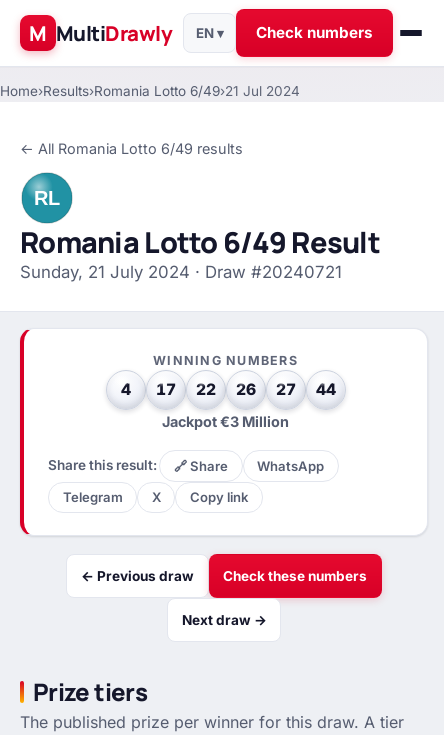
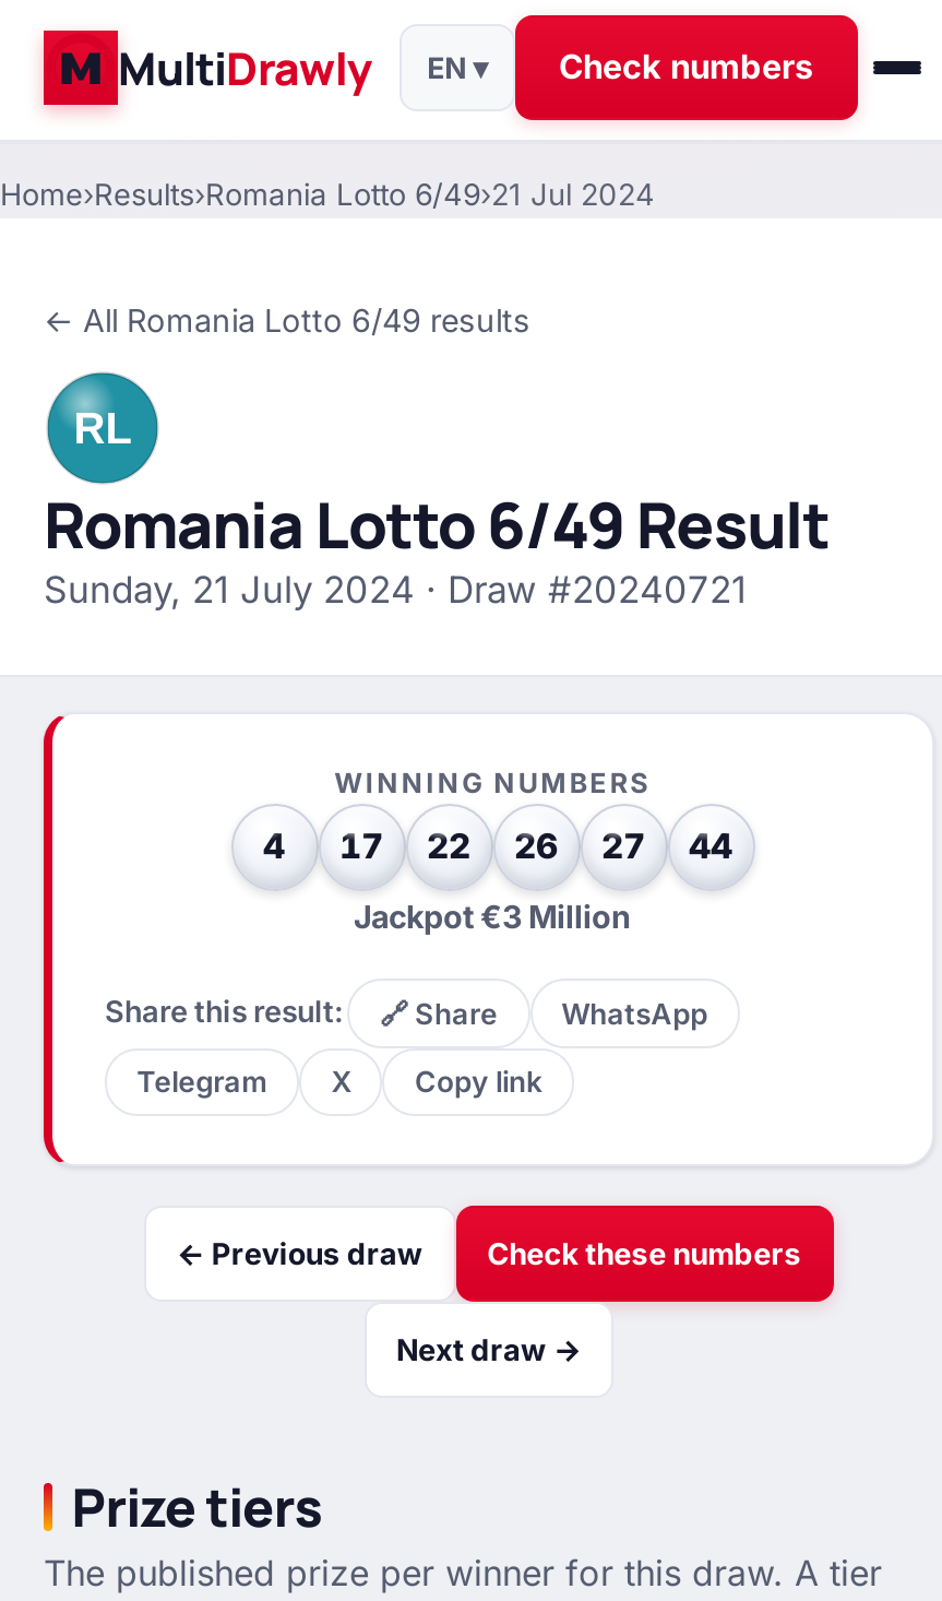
[29,19,172,47] M MultiDrawly -> [118,37,372,98] MultiDrawly

